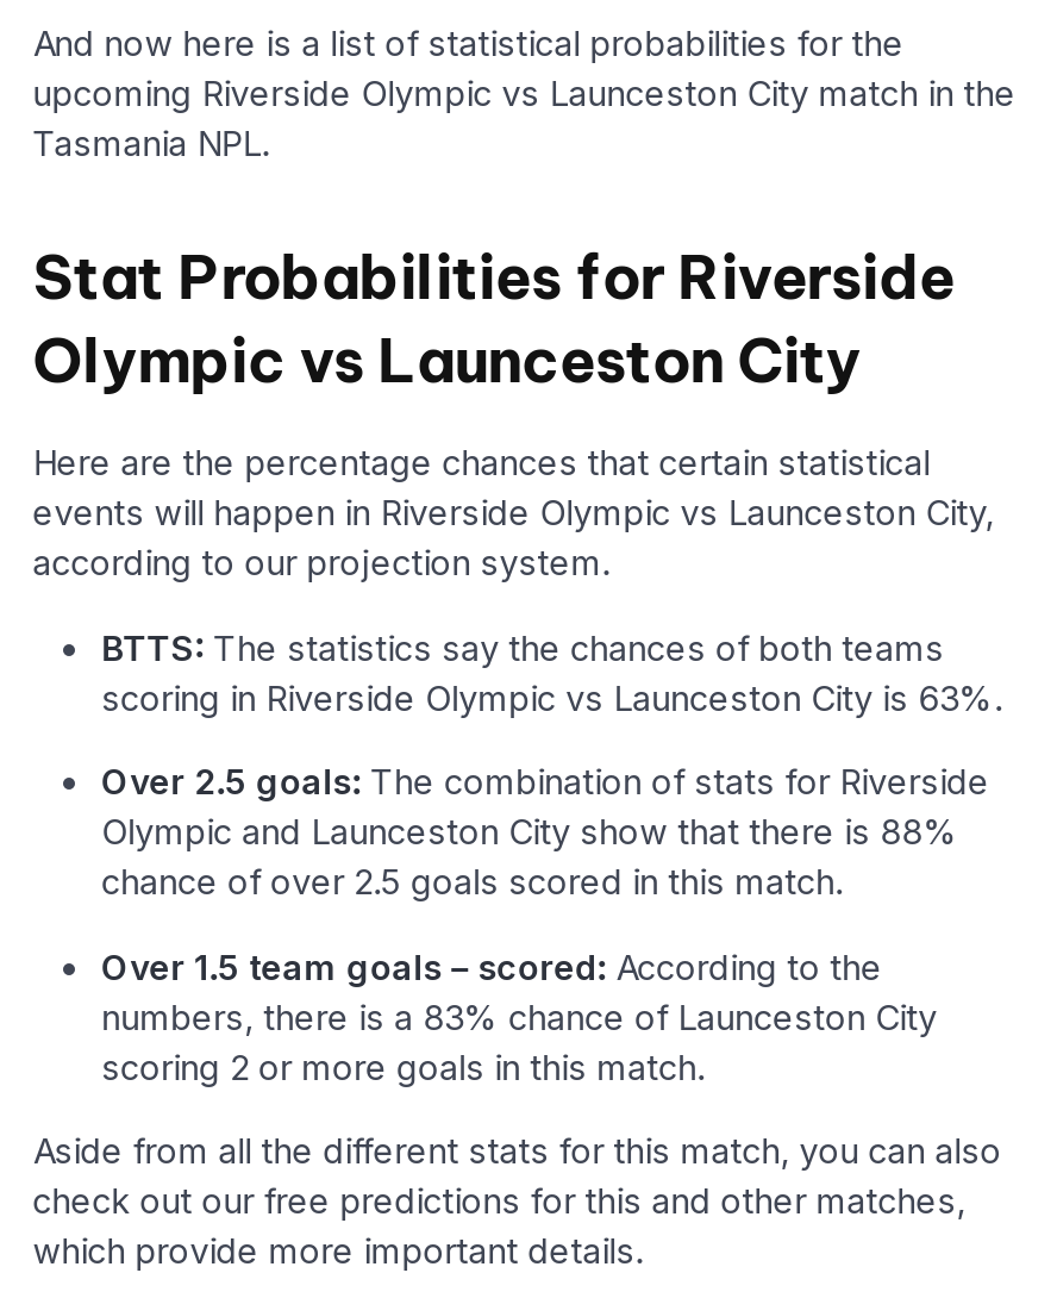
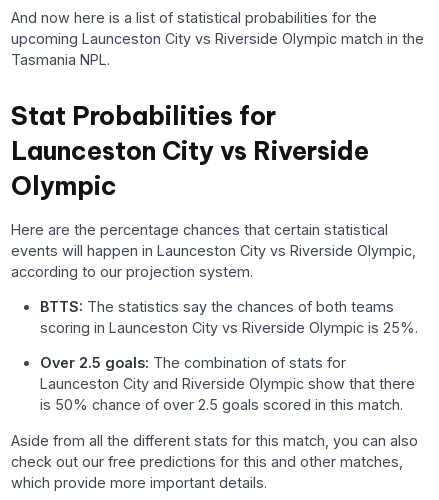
[33,74,1016,114] upcoming Riverside Olympic vs Launceston City match in the -> [11,30,424,47] upcoming Launceston City vs Riverside Olympic match in the
[33,240,954,399] Stat Probabilities for Riverside | Olympic vs Launceston City -> [11,100,369,202] Stat Probabilities for | Launceston City vs Riverside | Olympic
moved [33,443,930,484] -> [11,221,388,238]: Here are the percentage chances that certain statistical
[33,493,995,534] events will happen in Riverside Olympic vs Launceston City, -> [11,242,416,259] events will happen in Launceston City vs Riverside Olympic,
moved [33,543,944,668] -> [11,263,394,315]: according to our projection system. | BTTS: The statistics say the chances of both teams
[101,678,1001,1087] scoring in Riverside Olympic vs Launceston City is 63%. | Over 2.5 goals: The combination of stats for Riverside | Olympic and Launceston City show that there is 88% | chance of over 2.5 goals scored in this match. | Over 1.5 team goals – scored: According to the | numbers, there is a 83% chance of Launceston City | scoring 2 or more goals in this match. -> [40,319,418,413] scoring in Launceston City vs Riverside Olympic is 25%. | Over 2.5 goals: The combination of stats for | Launceston City and Riverside Olympic show that there | is 50% chance of over 2.5 goals scored in this match.

